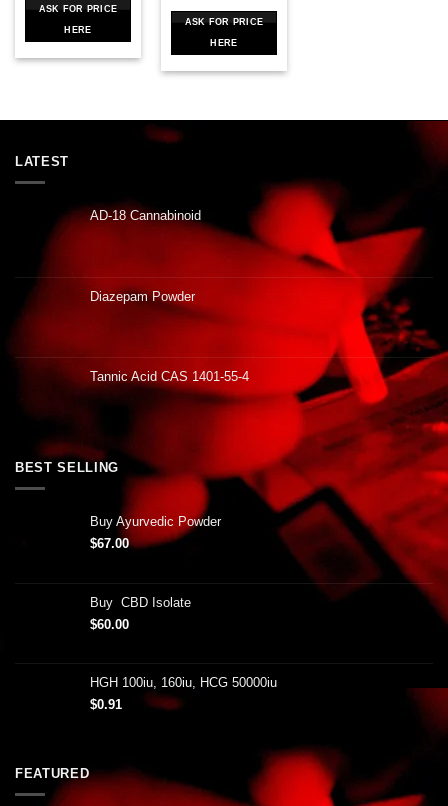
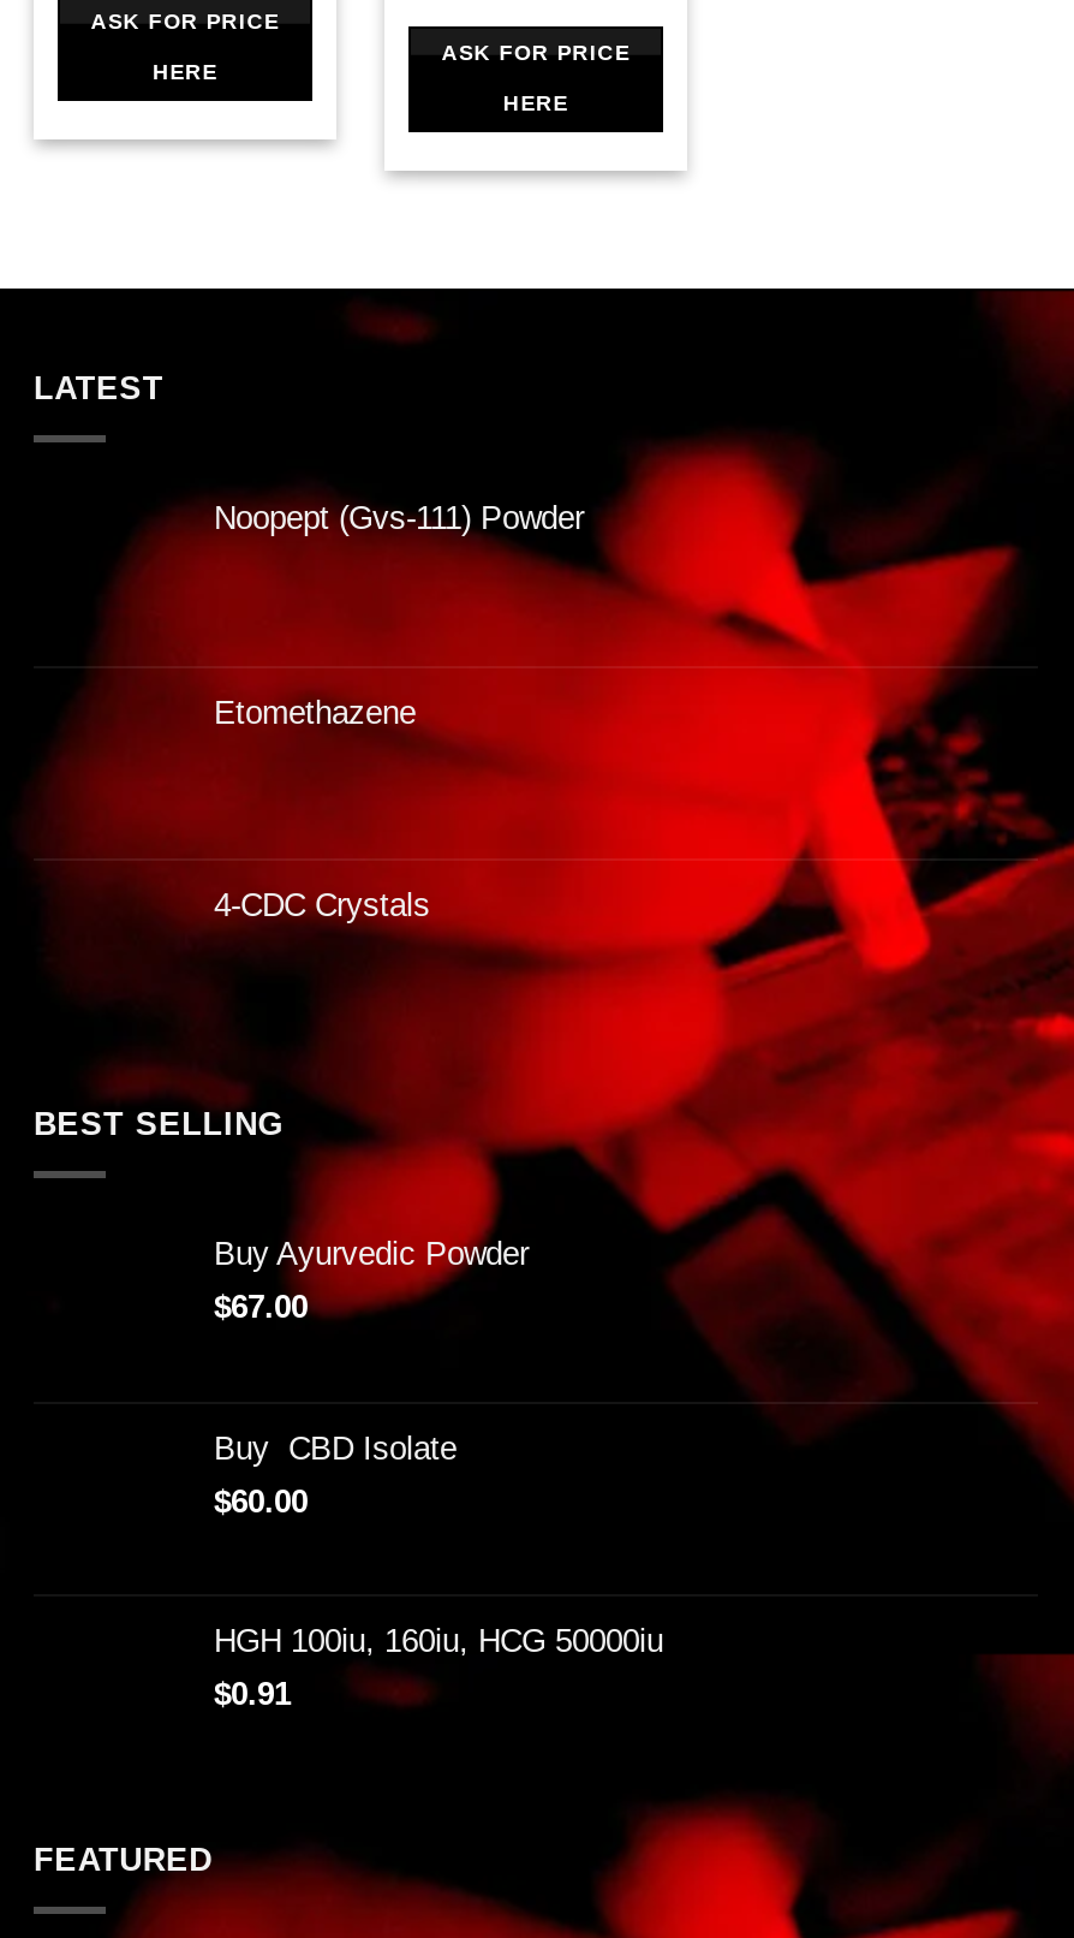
[90,208,201,223] AD-18 Cannabinoid -> [214,501,584,537] Noopept (Gvs-111) Powder
[90,289,195,304] Diazepam Powder -> [214,696,416,732] Etomethazene
[90,369,249,384] Tannic Acid CAS 1401-55-4 -> [214,888,430,924] 4-CDC Crystals

